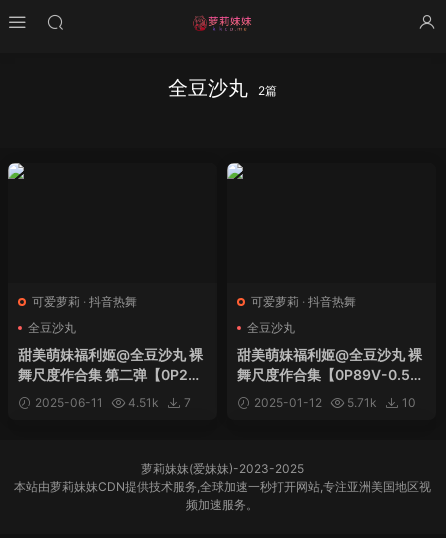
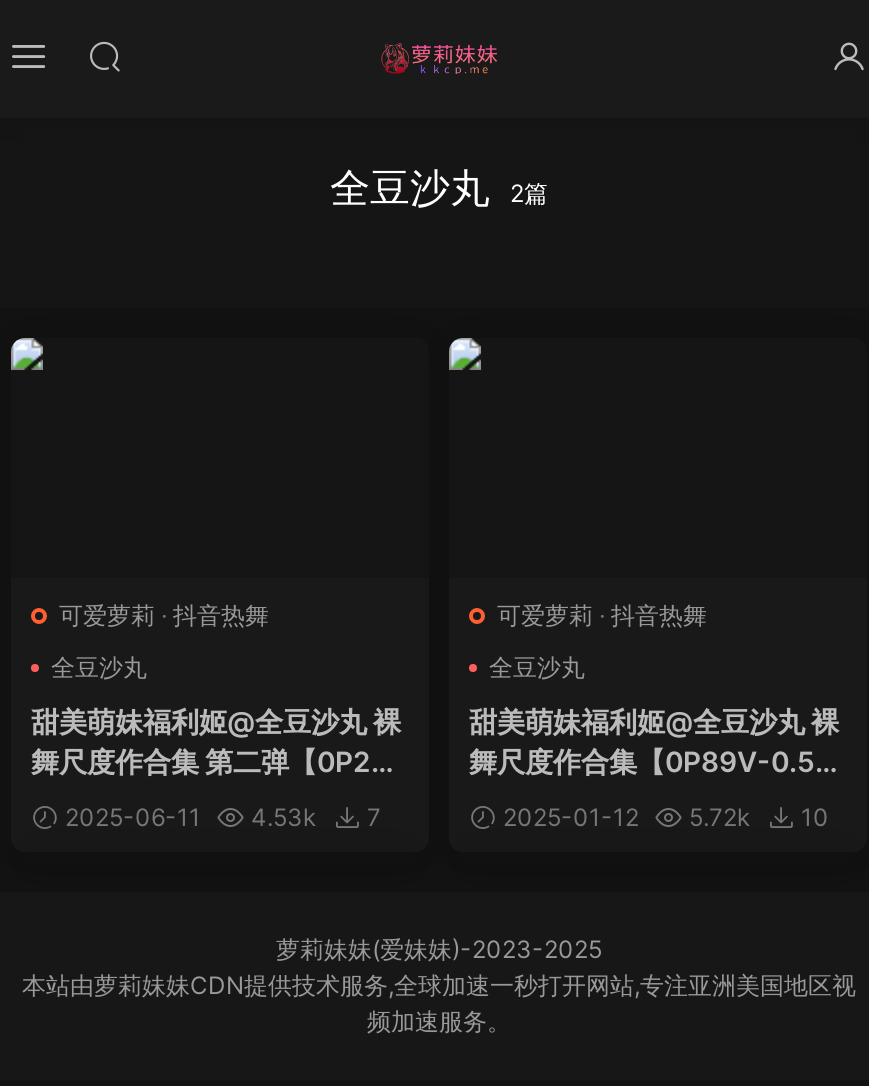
[125,395,159,410] 4.51k -> [245,802,317,832] 4.53k
[344,395,377,410] 5.71k -> [683,802,751,832] 5.72k

